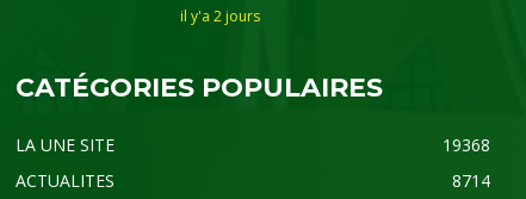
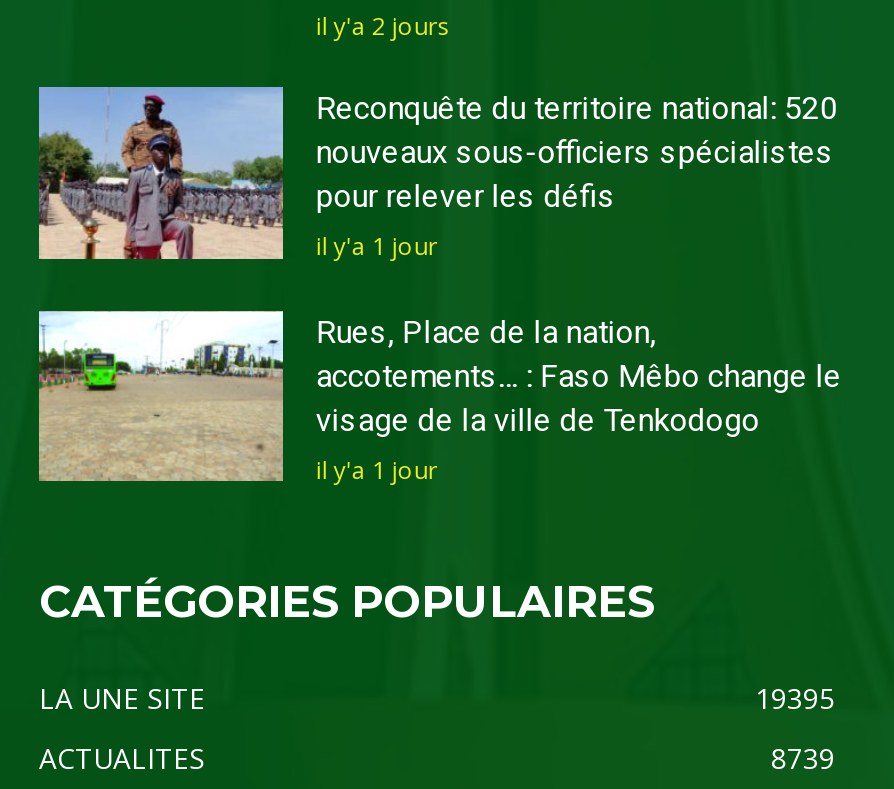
none -> [37,84,842,487] [image] | Reconquête du territoire national: 520 | nouveaux sous-officiers spécialistes | pour relever les défis | il y'a 1 jour | Rues, Place de la nation, | accotements… : Faso Mêbo change le | visage de la ville de Tenkodogo | il y'a 1 jour
none -> [37,308,285,484] [image]
[443,133,490,156] 19368 -> [755,680,835,718] 19395
[452,169,490,191] 8714 -> [771,740,835,778] 8739

